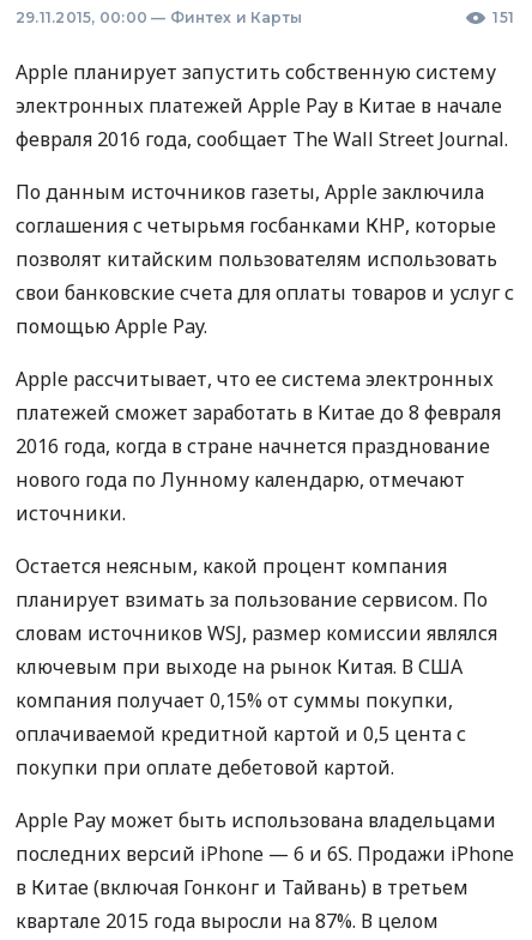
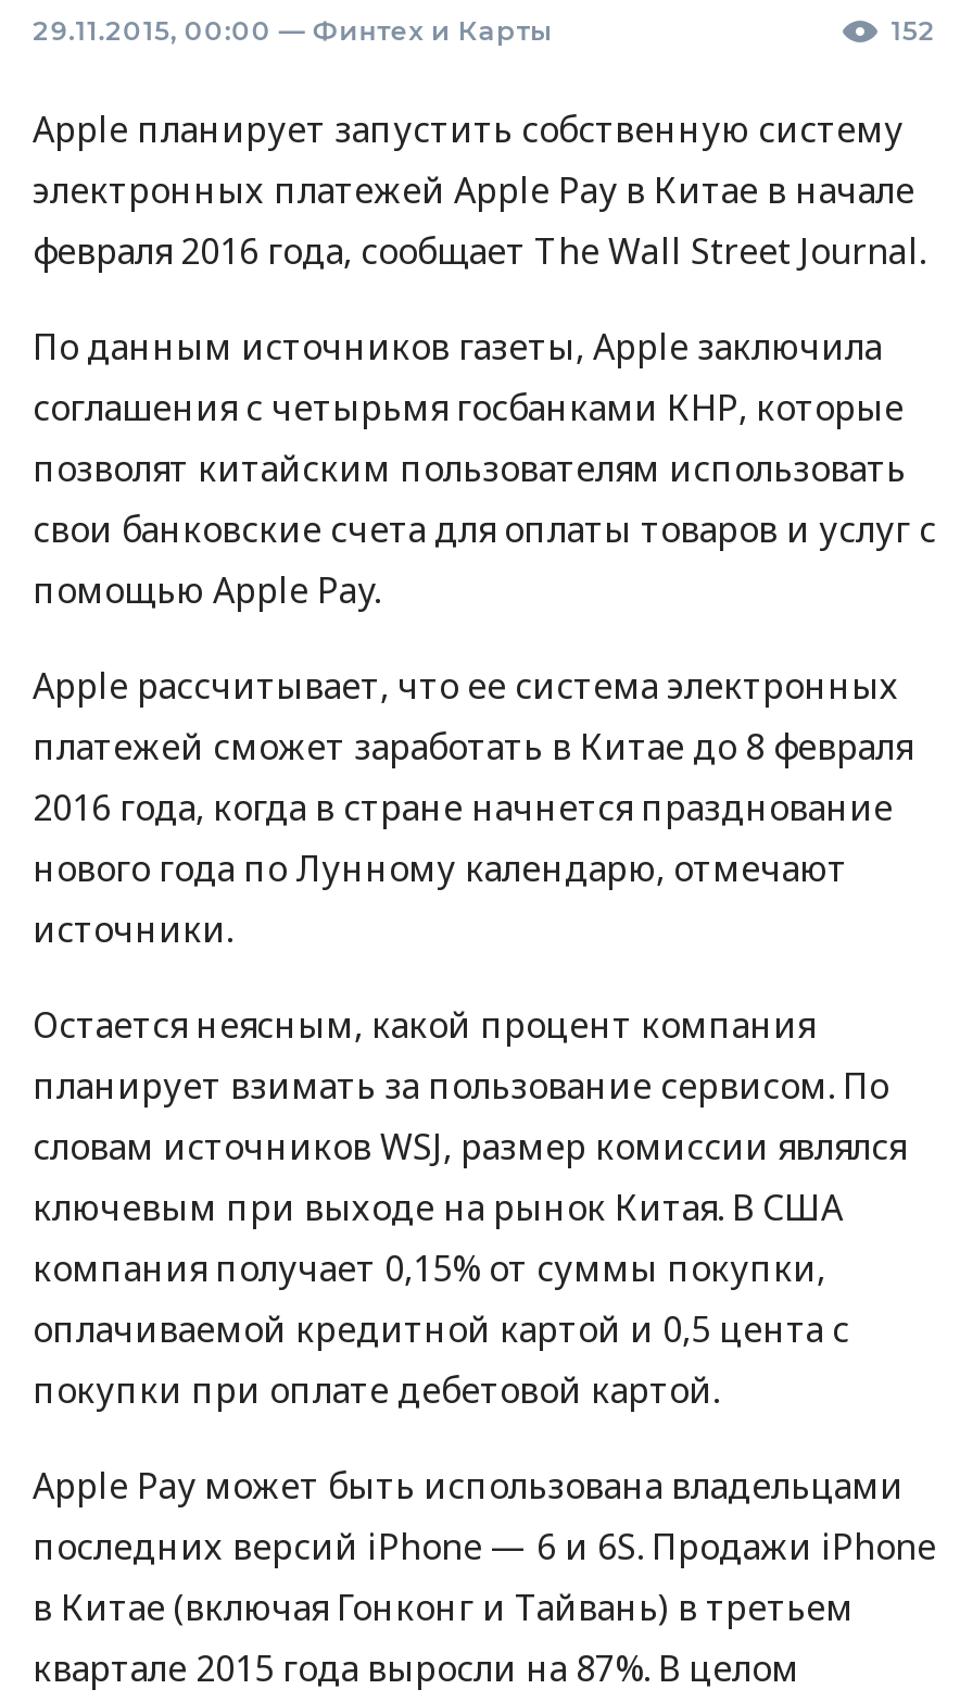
[493,8,514,26] 151 -> [891,14,936,47] 152

